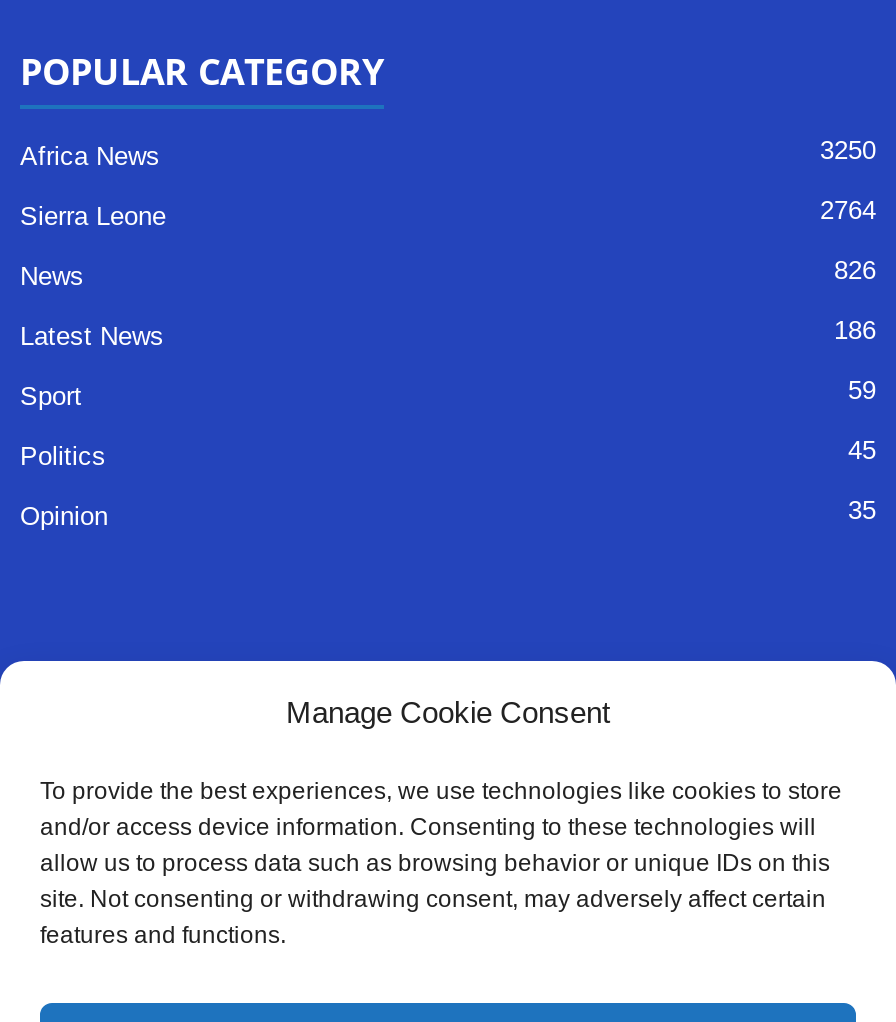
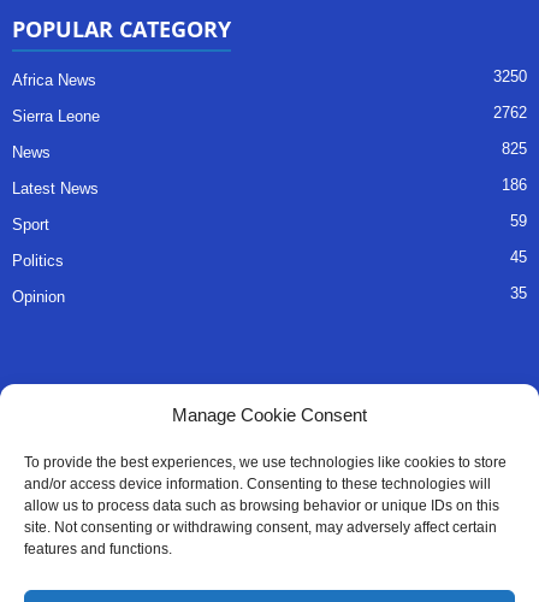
[820,195,876,225] 2764 -> [493,104,527,122] 2762
[834,255,876,285] 826 -> [502,140,527,158] 825

